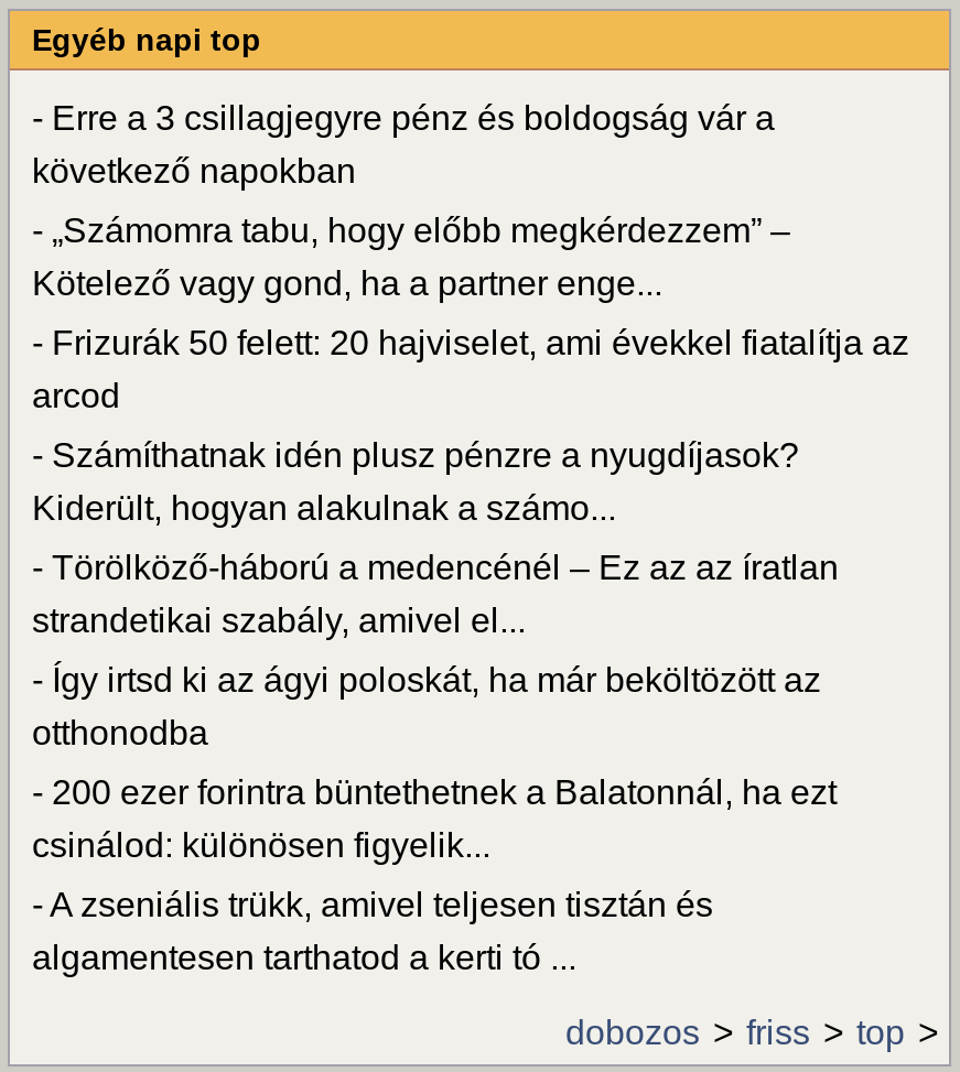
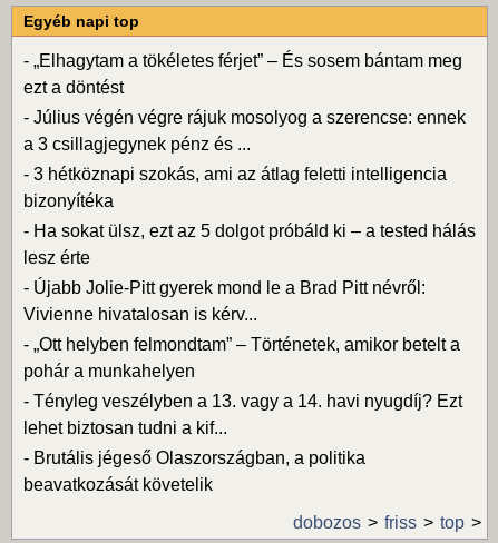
[32,99,775,190] - Erre a 3 csillagjegyre pénz és boldogság vár a | következő napokban -> [23,51,462,97] - „Elhagytam a tökéletes férjet” – És sosem bántam meg | ezt a döntést
[32,212,790,302] - „Számomra tabu, hogy előbb megkérdezzem” – | Kötelező vagy gond, ha a partner enge... -> [23,108,466,154] - Július végén végre rájuk mosolyog a szerencse: ennek | a 3 csillagjegynek pénz és ...
[32,324,909,414] - Frizurák 50 felett: 20 hajviselet, ami évekkel fiatalítja az | arcod -> [23,165,447,210] - 3 hétköznapi szokás, ami az átlag feletti intelligencia | bizonyítéka
[32,436,799,527] - Számíthatnak idén plusz pénzre a nyugdíjasok? | Kiderült, hogyan alakulnak a számo... -> [23,221,476,267] - Ha sokat ülsz, ezt az 5 dolgot próbáld ki – a tested hálás | lesz érte
[32,549,839,639] - Törölköző-háború a medencénél – Ez az az íratlan | strandetikai szabály, amivel el... -> [23,278,426,324] - Újabb Jolie-Pitt gyerek mond le a Brad Pitt névről: | Vivienne hivatalosan is kérv...
[32,661,821,751] - Így irtsd ki az ágyi poloskát, ha már beköltözött az | otthonodba -> [23,335,460,381] - „Ott helyben felmondtam” – Történetek, amikor betelt a | pohár a munkahelyen
[32,773,837,864] - 200 ezer forintra büntethetnek a Balatonnál, ha ezt | csinálod: különösen figyelik... -> [23,392,462,437] - Tényleg veszélyben a 13. vagy a 14. havi nyugdíj? Ezt | lehet biztosan tudni a kif...
[32,886,713,976] - A zseniális trükk, amivel teljesen tisztán és | algamentesen tarthatod a kerti tó ... -> [23,448,365,494] - Brutális jégeső Olaszországban, a politika | beavatkozását követelik

